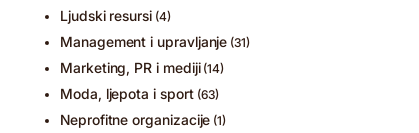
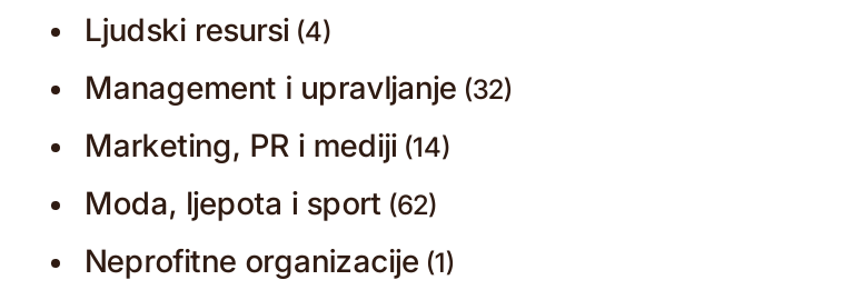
[60,33,250,50] Management i upravljanje (31) -> [85,68,512,106] Management i upravljanje (32)
[60,85,218,102] Moda, ljepota i sport (63) -> [85,183,437,221] Moda, ljepota i sport (62)

